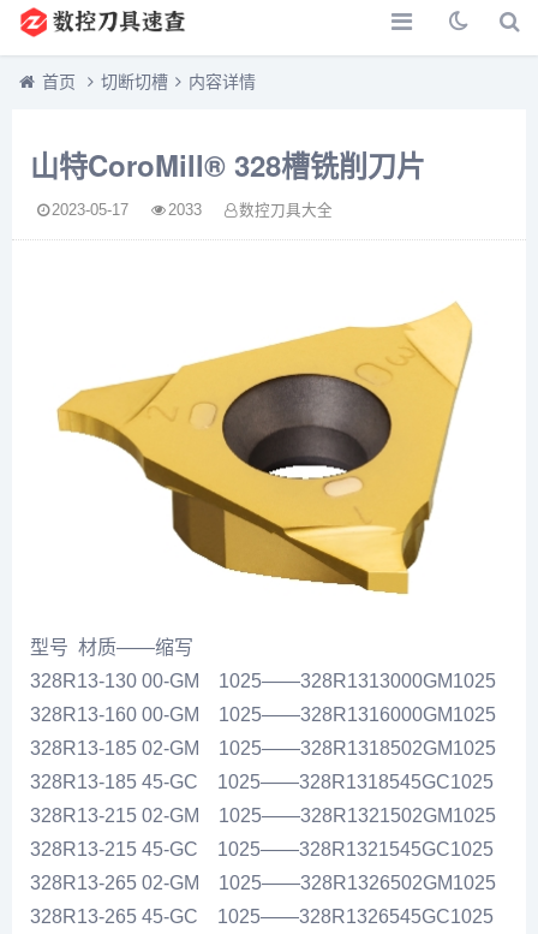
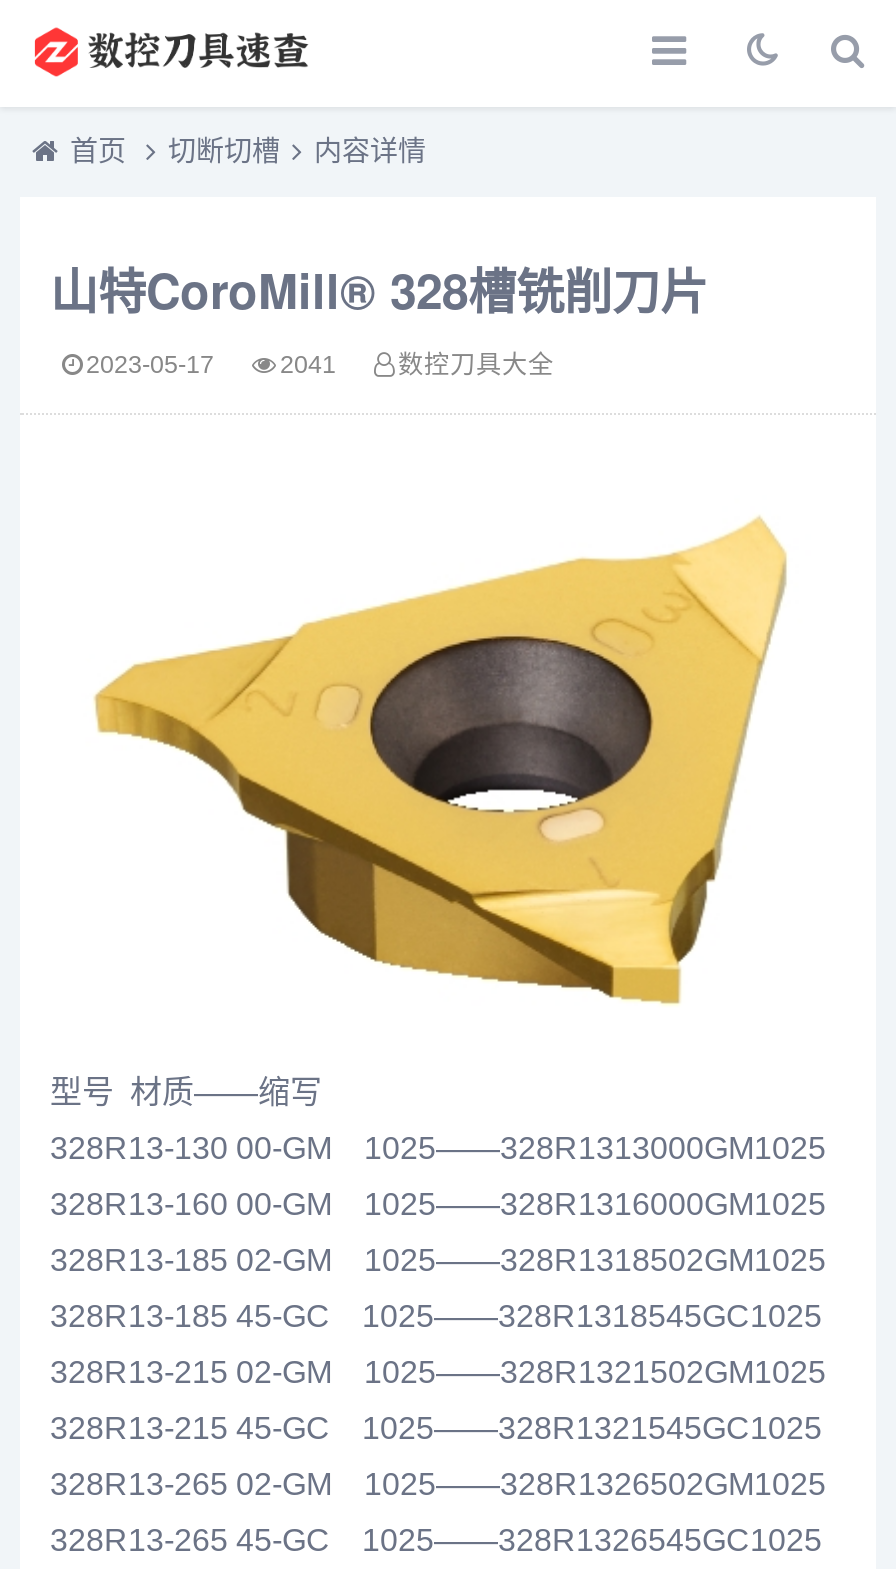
[168,202,202,219] 2033 -> [280,351,336,379] 2041

